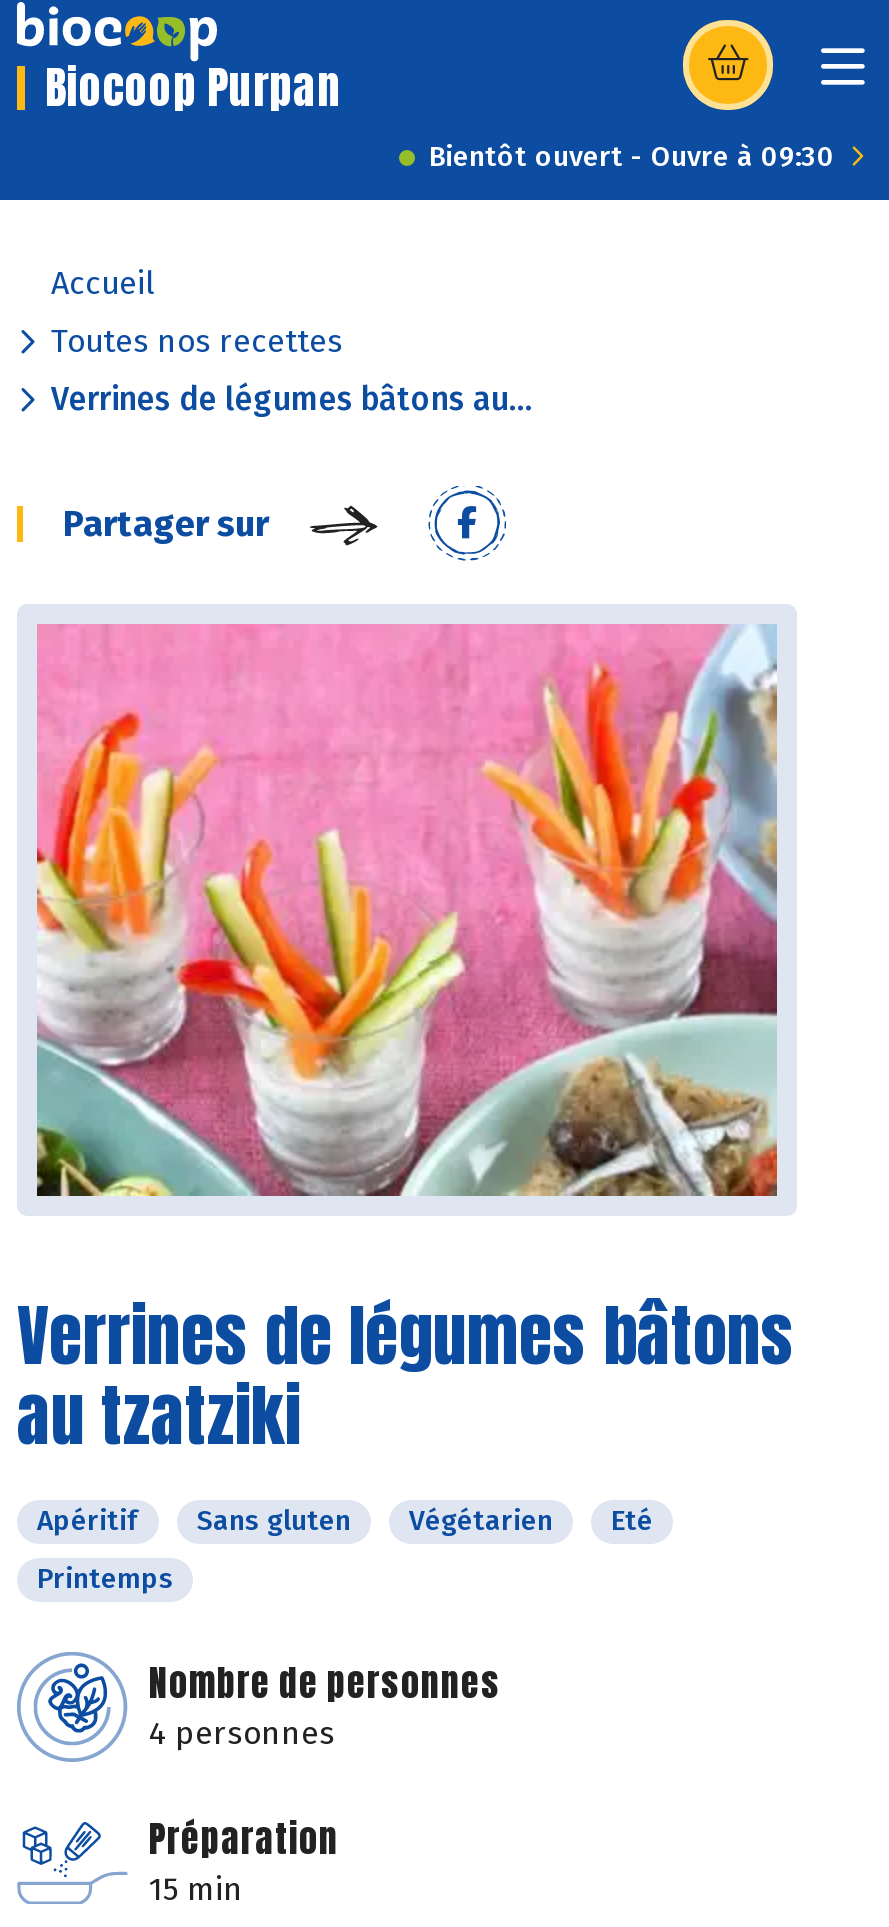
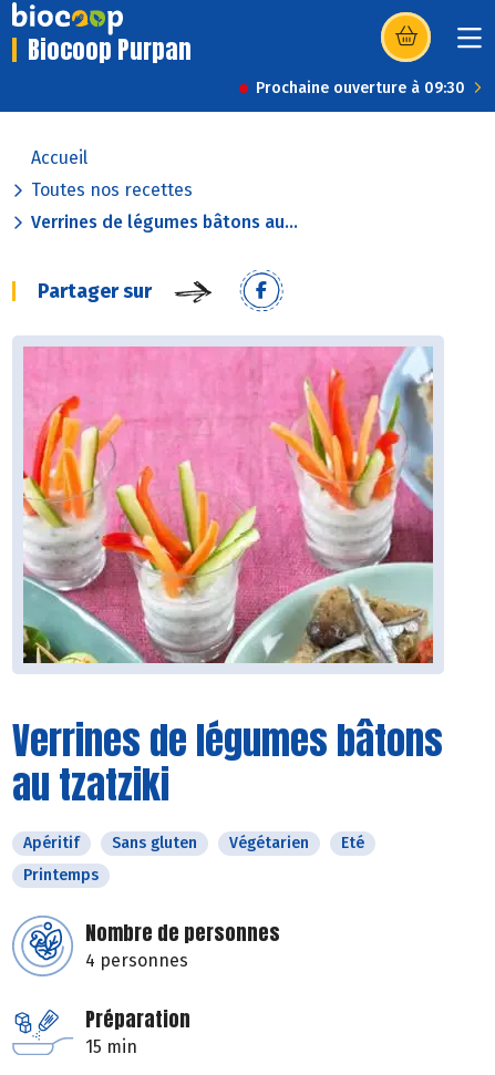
[429,140,835,174] Bientôt ouvert - Ouvre à 09:30 -> [256,79,465,97] Prochaine ouverture à 09:30

